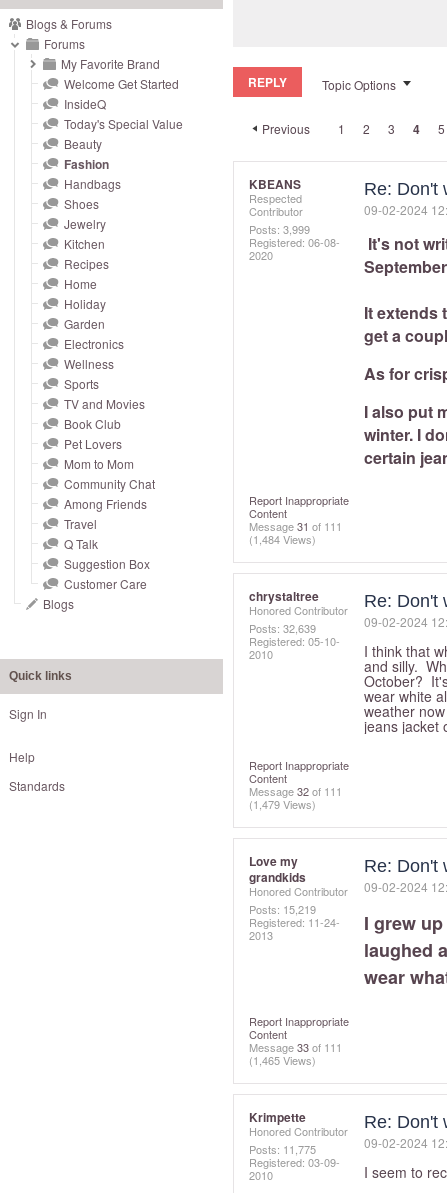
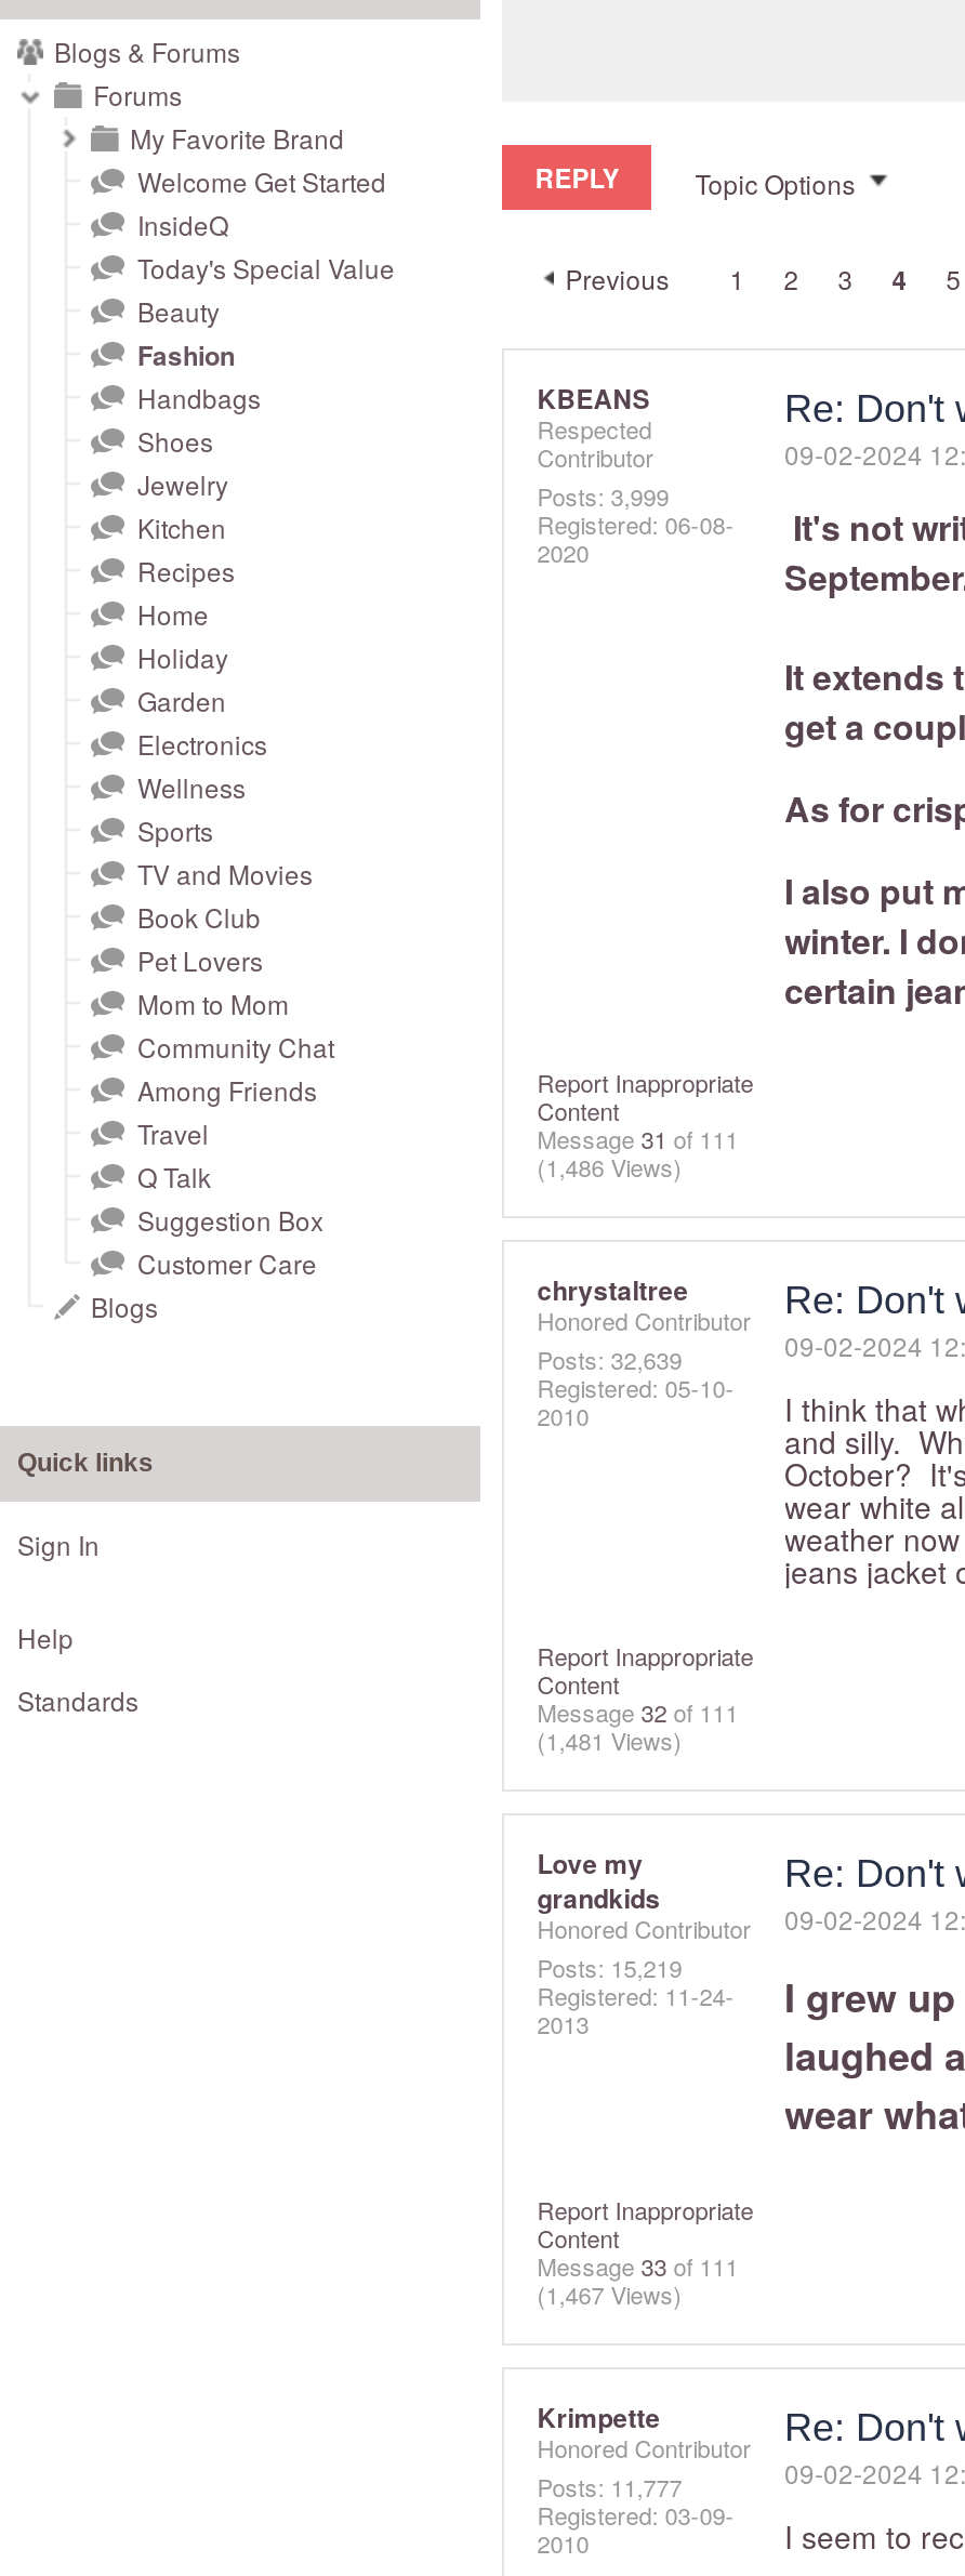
[249,531,316,547] (1,484 Views) -> [537,1149,682,1184] (1,486 Views)
[249,796,316,812] (1,479 Views) -> [537,1722,682,1757] (1,481 Views)
[249,1052,316,1068] (1,465 Views) -> [537,2276,682,2311] (1,467 Views)
[249,1141,316,1157] Posts: 11,775 -> [537,2469,682,2504] Posts: 11,777

